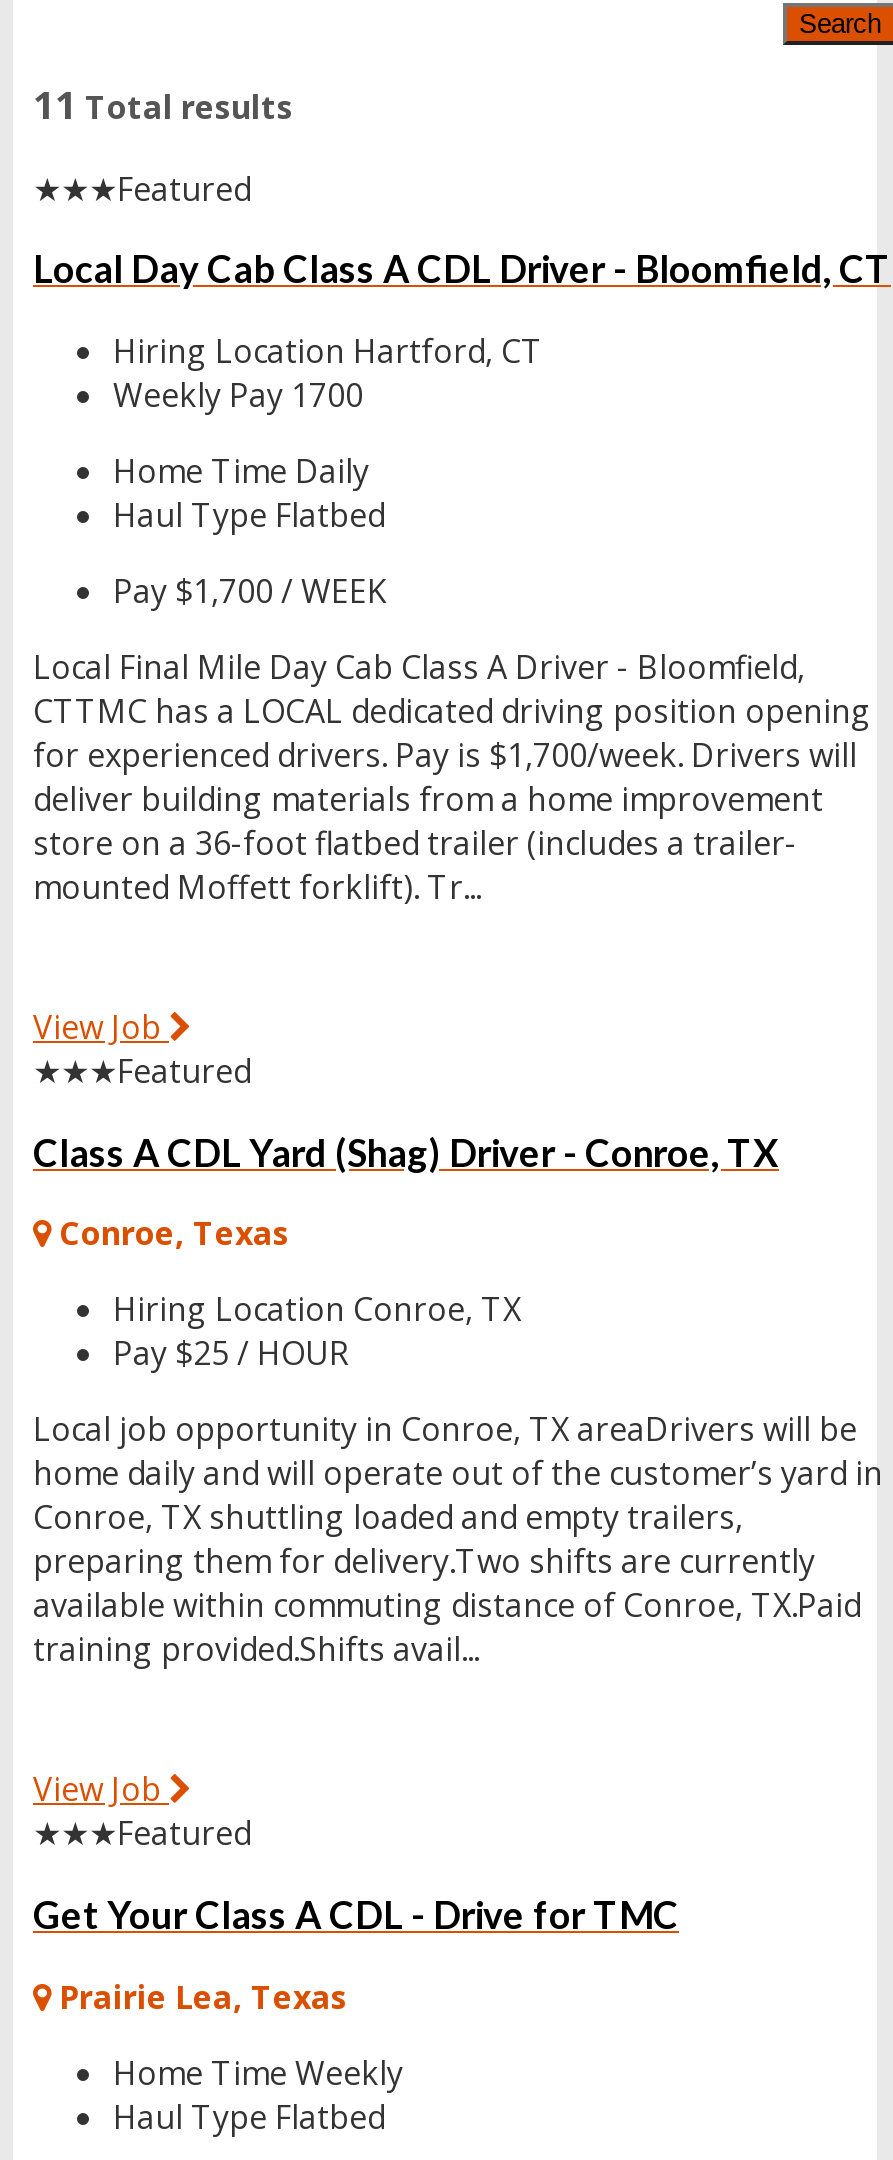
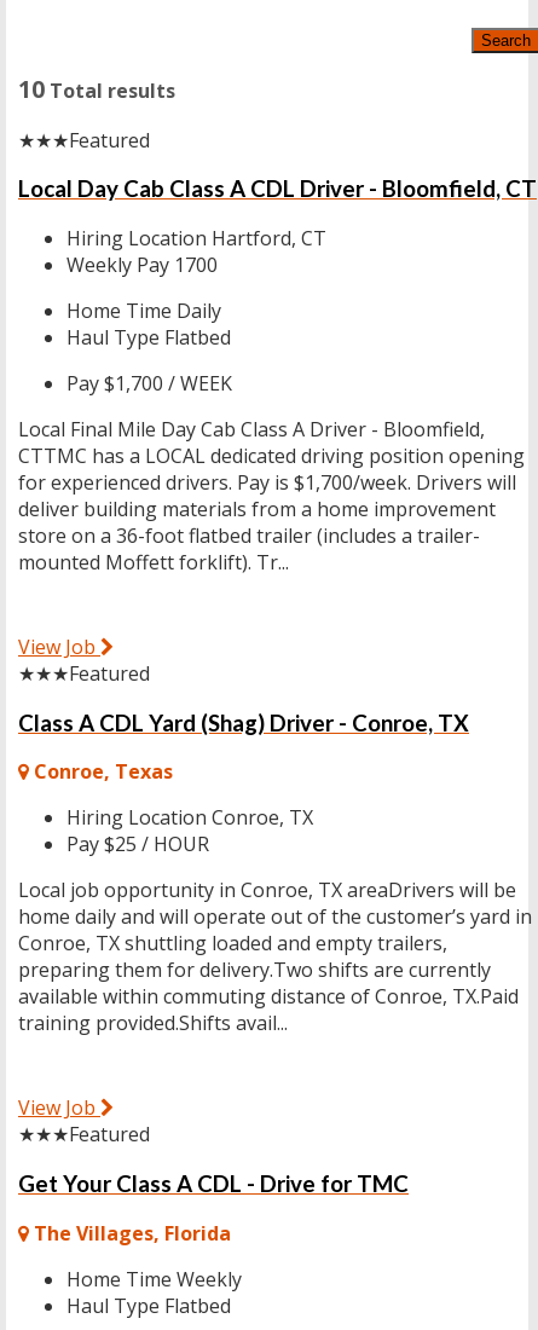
[33,76,293,130] 11 Total results -> [18,72,175,105] 10 Total results
[51,1975,347,2019] Prairie Lea, Texas -> [29,1220,231,1246] The Villages, Florida

